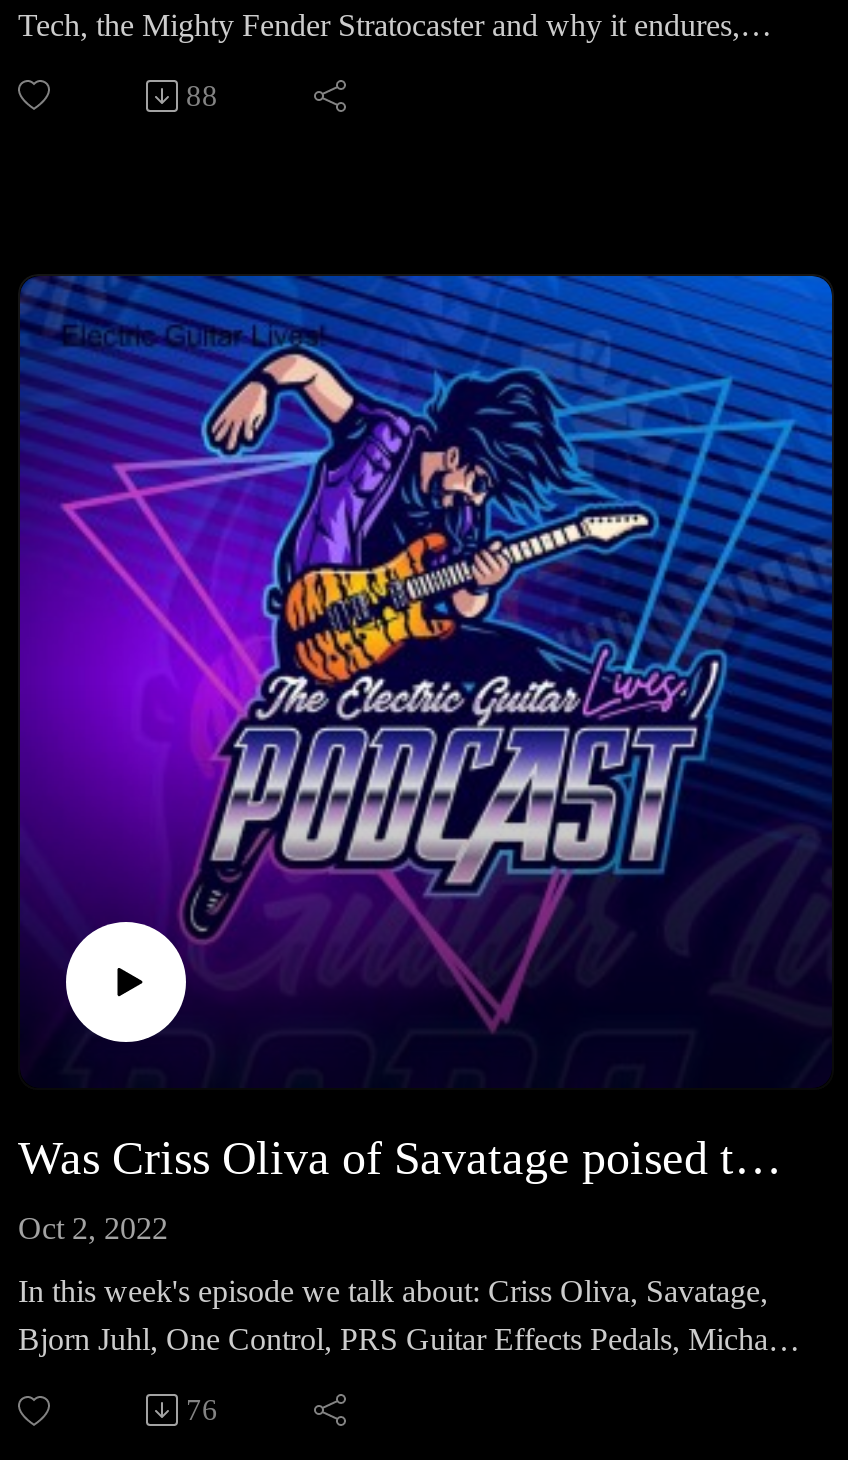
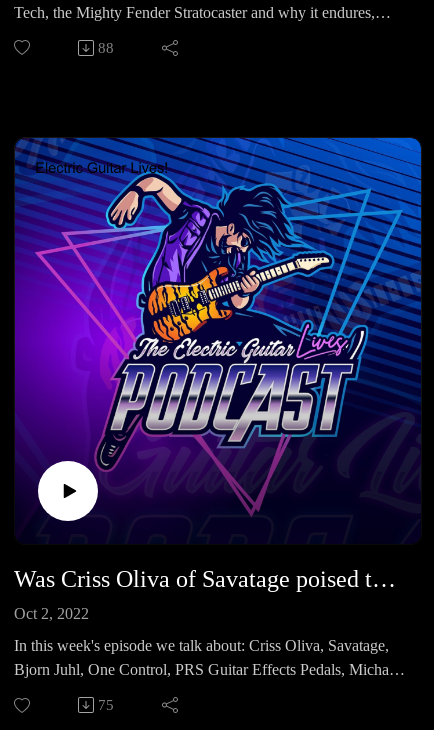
[186,1395,218,1427] 76 -> [98,697,114,713] 75

